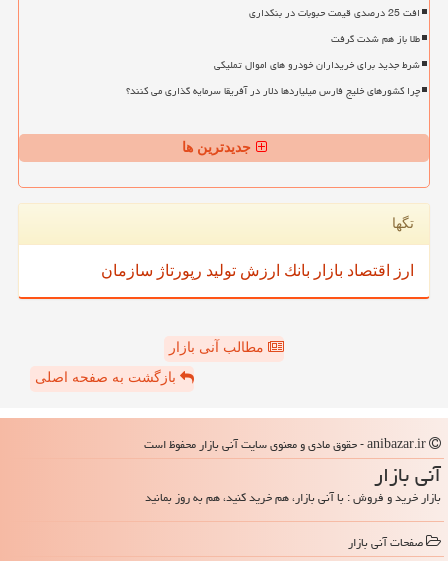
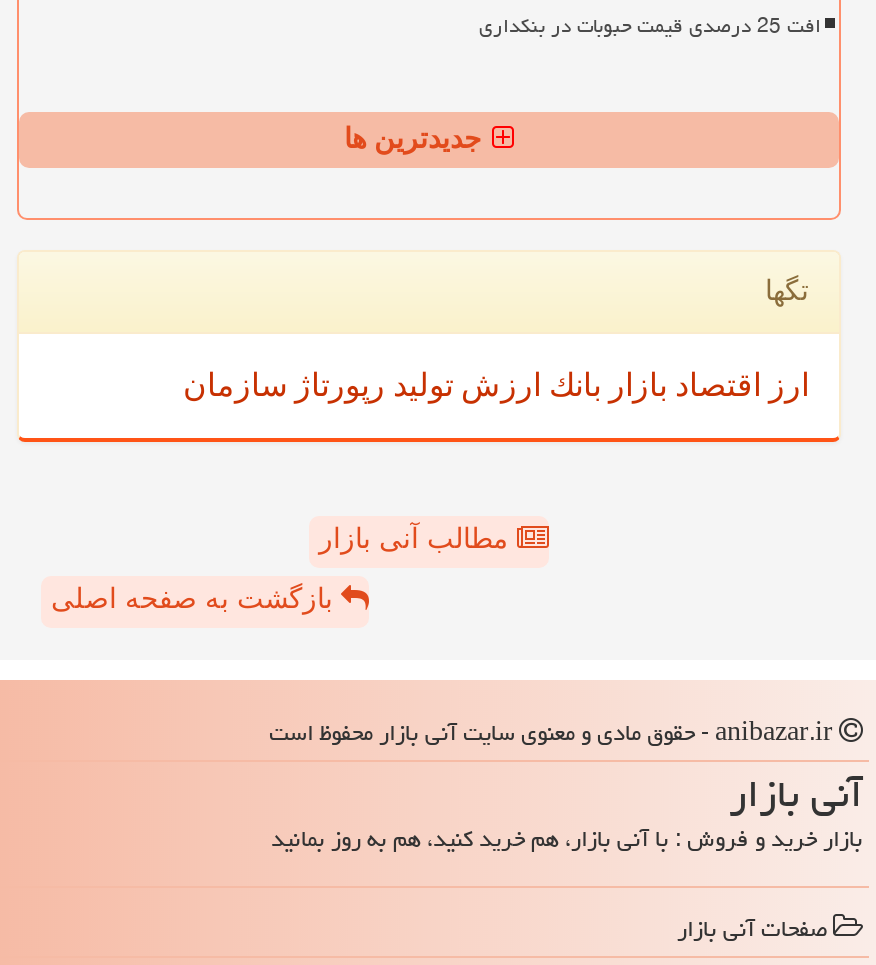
[126,29,420,101] طلا باز هم شدت گرفت | شرط جدید برای خریداران خودرو های اموال تملیکی | چرا کشورهای خلیج فارس میلیاردها دلار در آفریقا سرمایه گذاری می کنند؟ -> none

